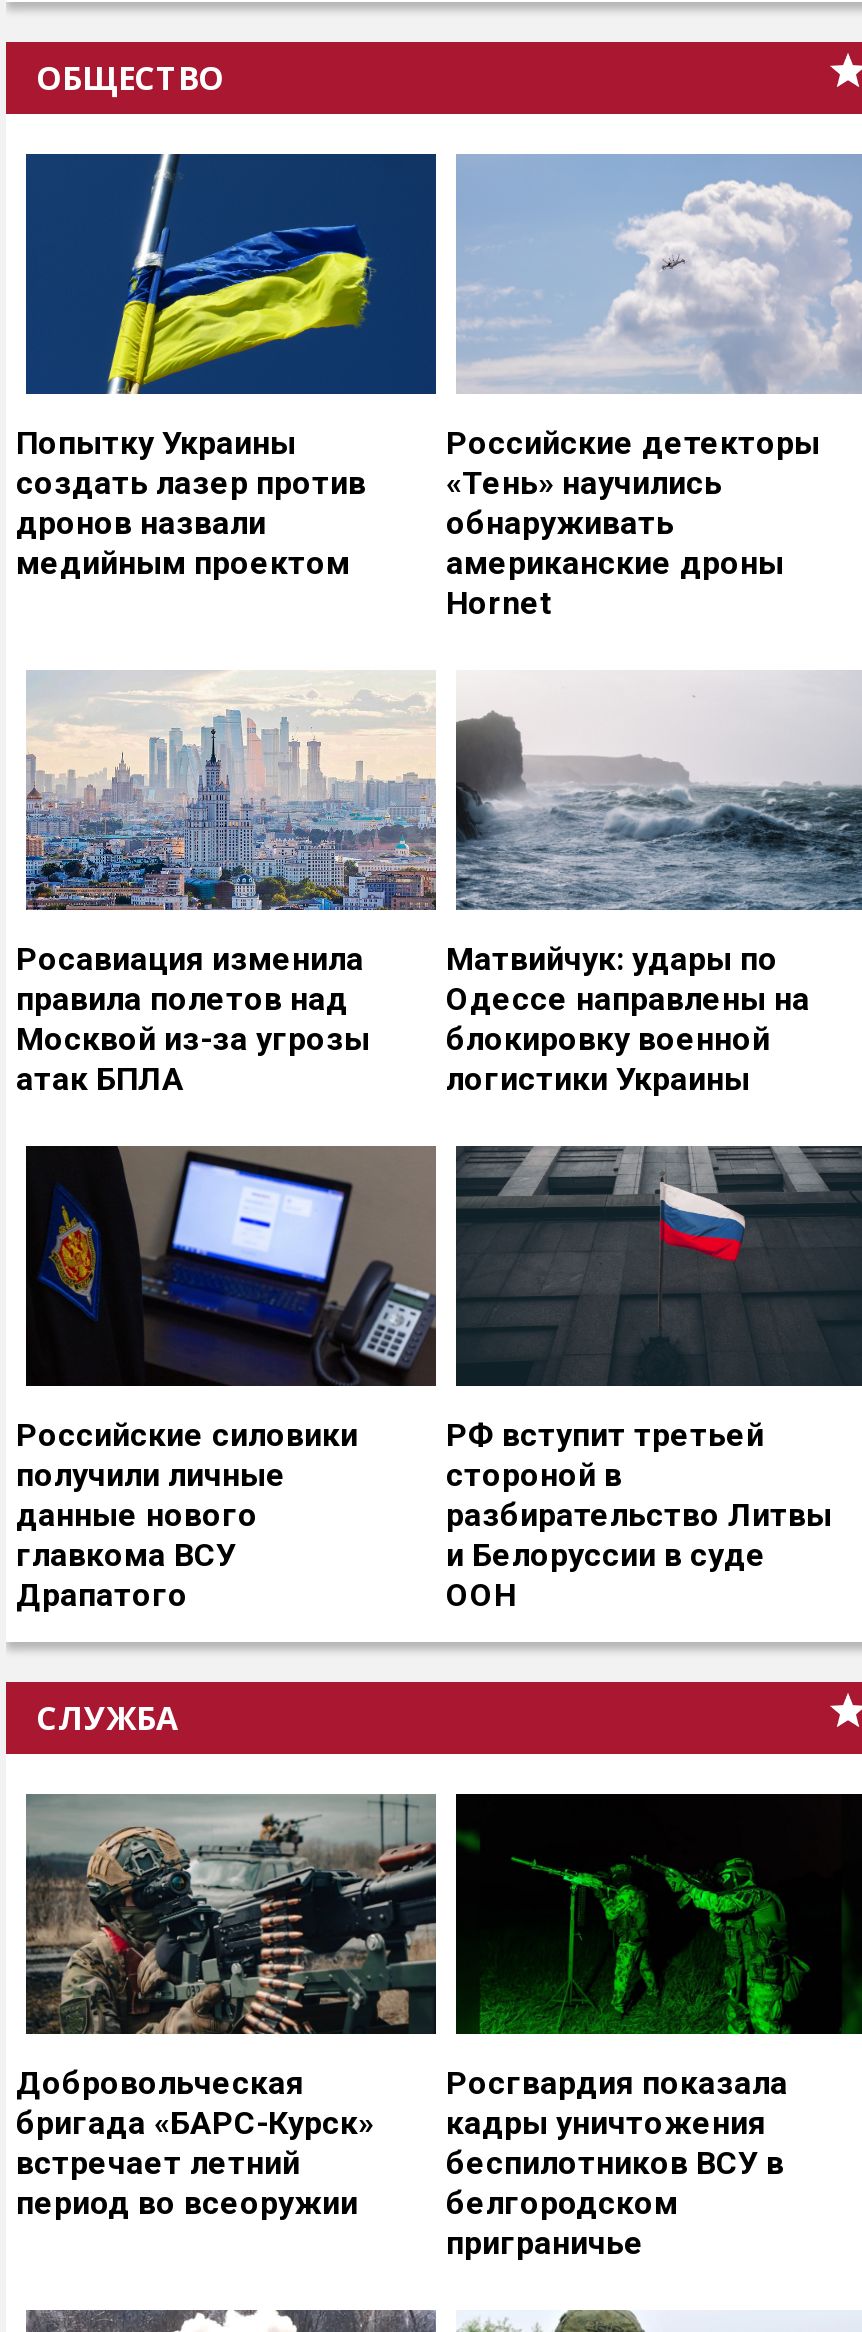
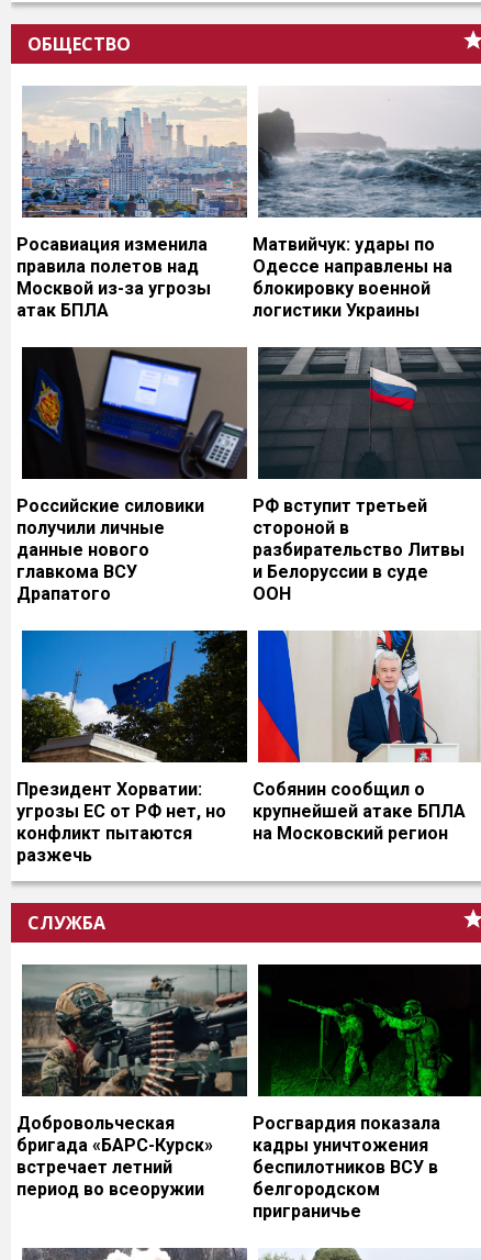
[16,152,438,582] [image] | Попытку Украины | создать лазер против | дронов назвали | медийным проектом -> none
[446,154,856,622] [image] | Российские детекторы | «Тень» научились | обнаруживать | американские дроны | Hornet -> none
moved [16,670,862,1614] -> [16,86,481,604]: [image] | Росавиация изменила | правила полетов над | ... | и Белоруссии в суде | ООН
none -> [16,621,248,866] [image] | Президент Хорватии: | угрозы ЕС от РФ нет, но | конфликт пытаются | разжечь
none -> [253,621,478,844] [image] | Собянин сообщил о | крупнейшей атаке БПЛА | на Московский регион

